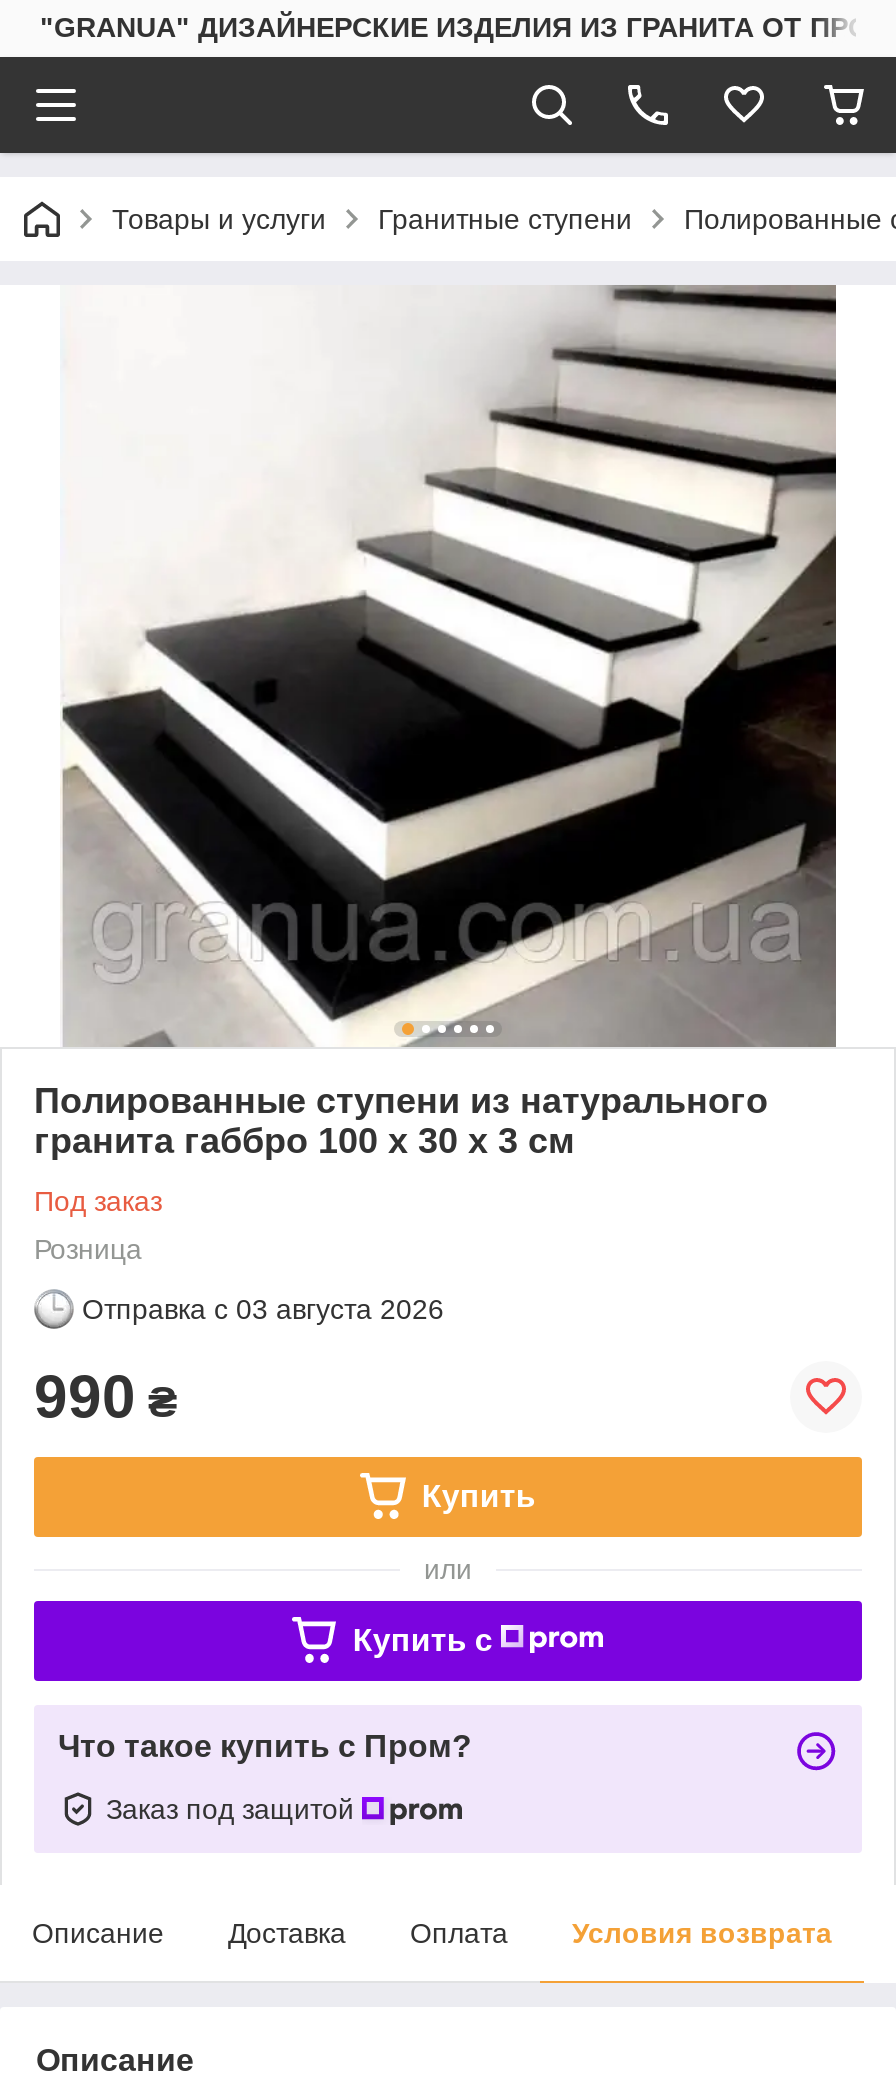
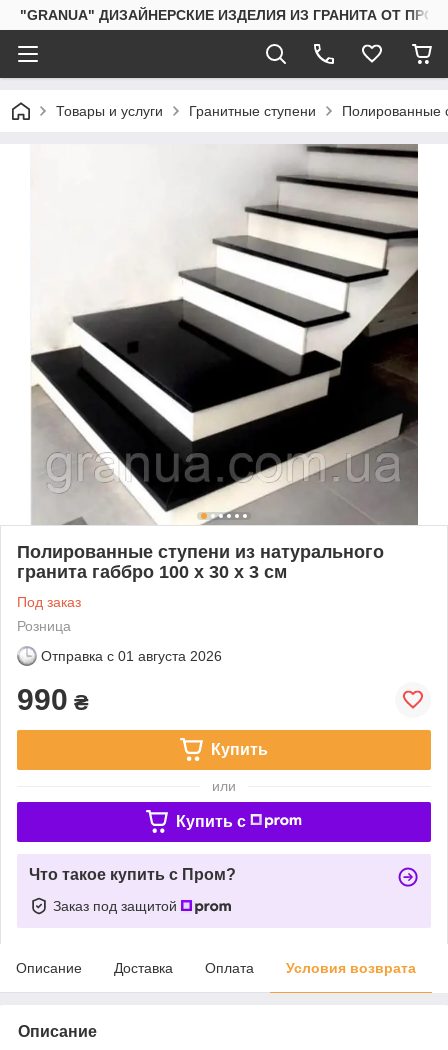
[82,1293,444,1325] Отправка с 03 августа 2026 -> [41,648,222,664] Отправка с 01 августа 2026

